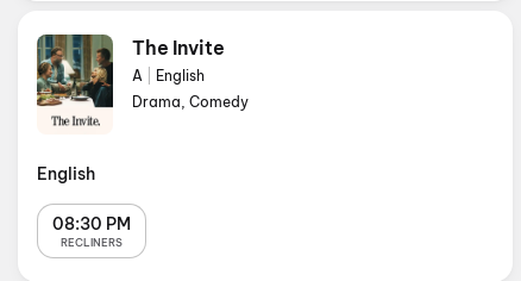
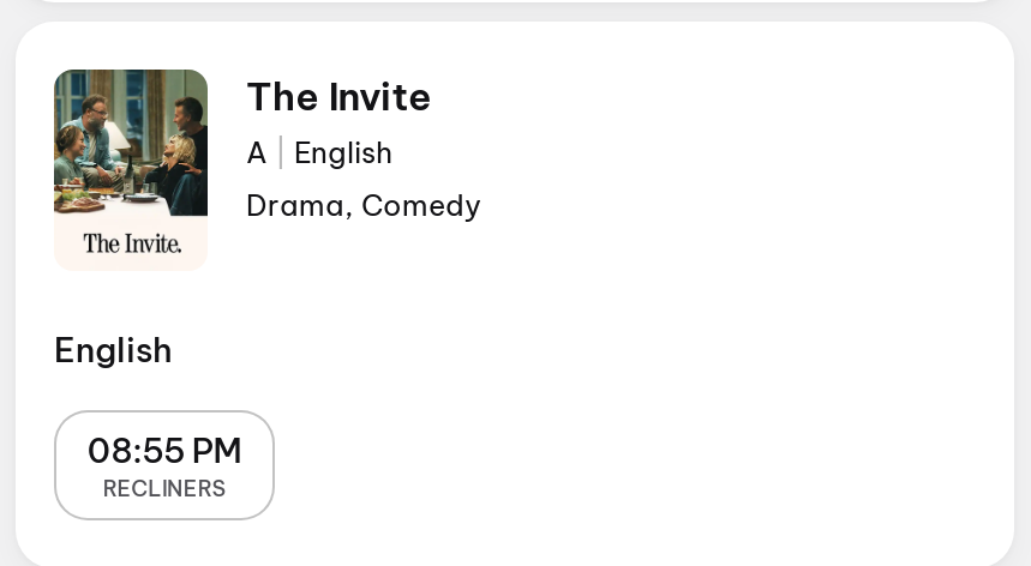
[53,213,130,235] 08:30 PM -> [87,429,242,472] 08:55 PM

